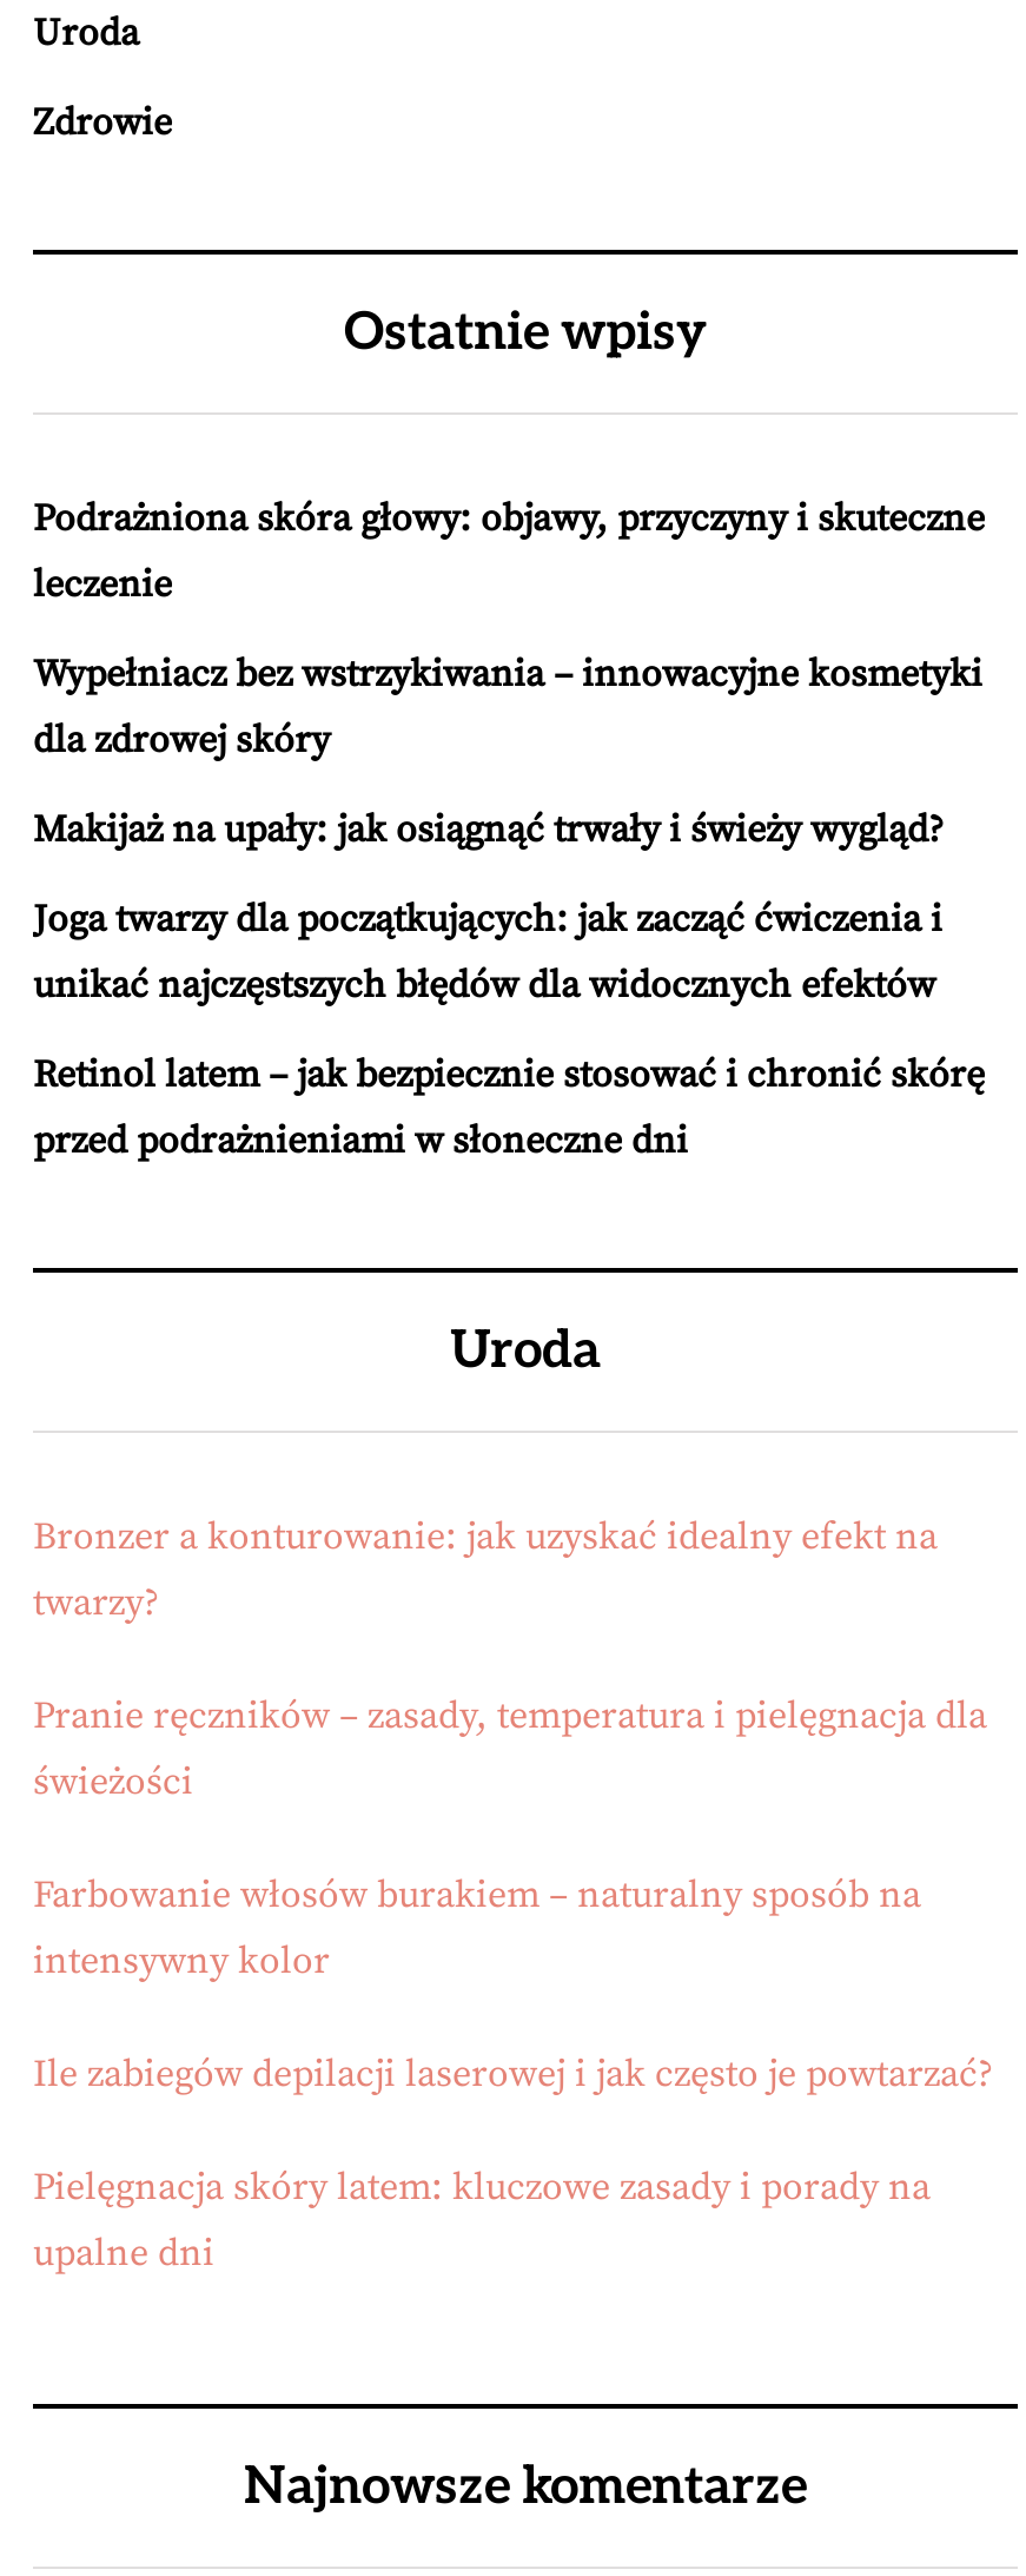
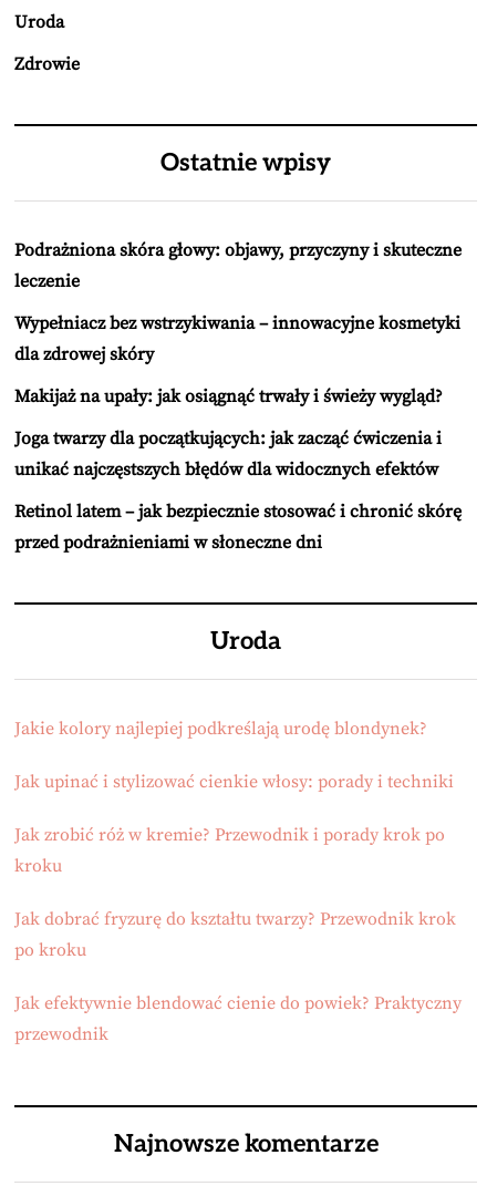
[33,1514,938,1627] Bronzer a konturowanie: jak uzyskać idealny efekt na | twarzy? -> [14,718,427,740] Jakie kolory najlepiej podkreślają urodę blondynek?
[33,1693,987,1806] Pranie ręczników – zasady, temperatura i pielęgnacja dla | świeżości -> [14,771,454,793] Jak upinać i stylizować cienkie włosy: porady i techniki
[33,1872,921,1985] Farbowanie włosów burakiem – naturalny sposób na | intensywny kolor -> [14,824,445,877] Jak zrobić róż w kremie? Przewodnik i porady krok po | kroku
[33,2051,994,2099] Ile zabiegów depilacji laserowej i jak często je powtarzać? -> [14,908,456,962] Jak dobrać fryzurę do kształtu twarzy? Przewodnik krok | po kroku
[33,2164,931,2278] Pielęgnacja skóry latem: kluczowe zasady i porady na | upalne dni -> [14,993,462,1046] Jak efektywnie blendować cienie do powiek? Praktyczny | przewodnik

